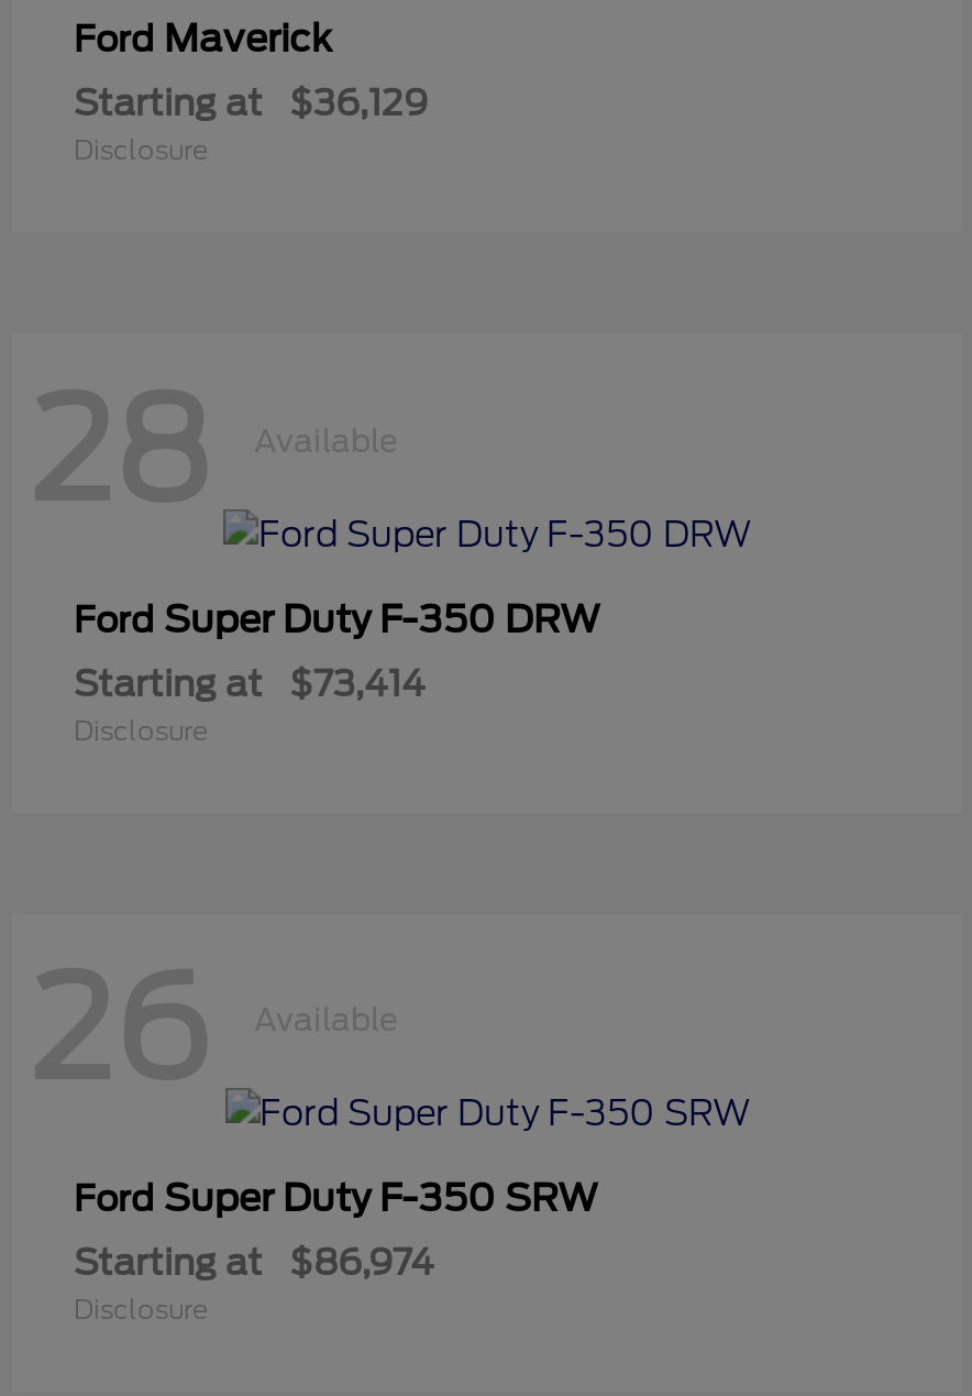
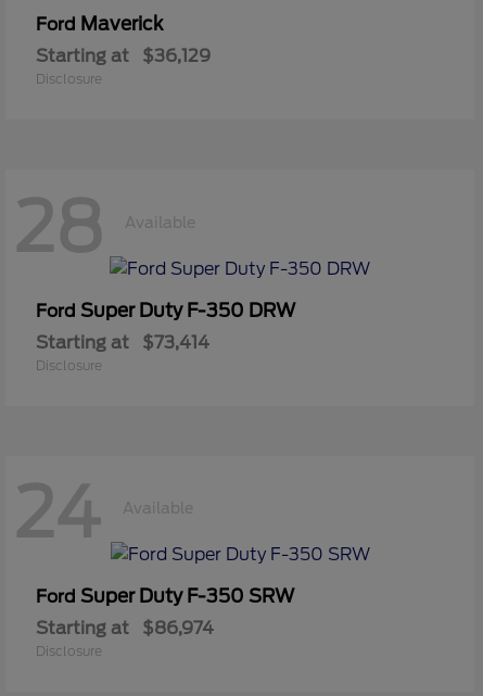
[30,946,210,1113] 26 -> [14,472,101,554] 24

